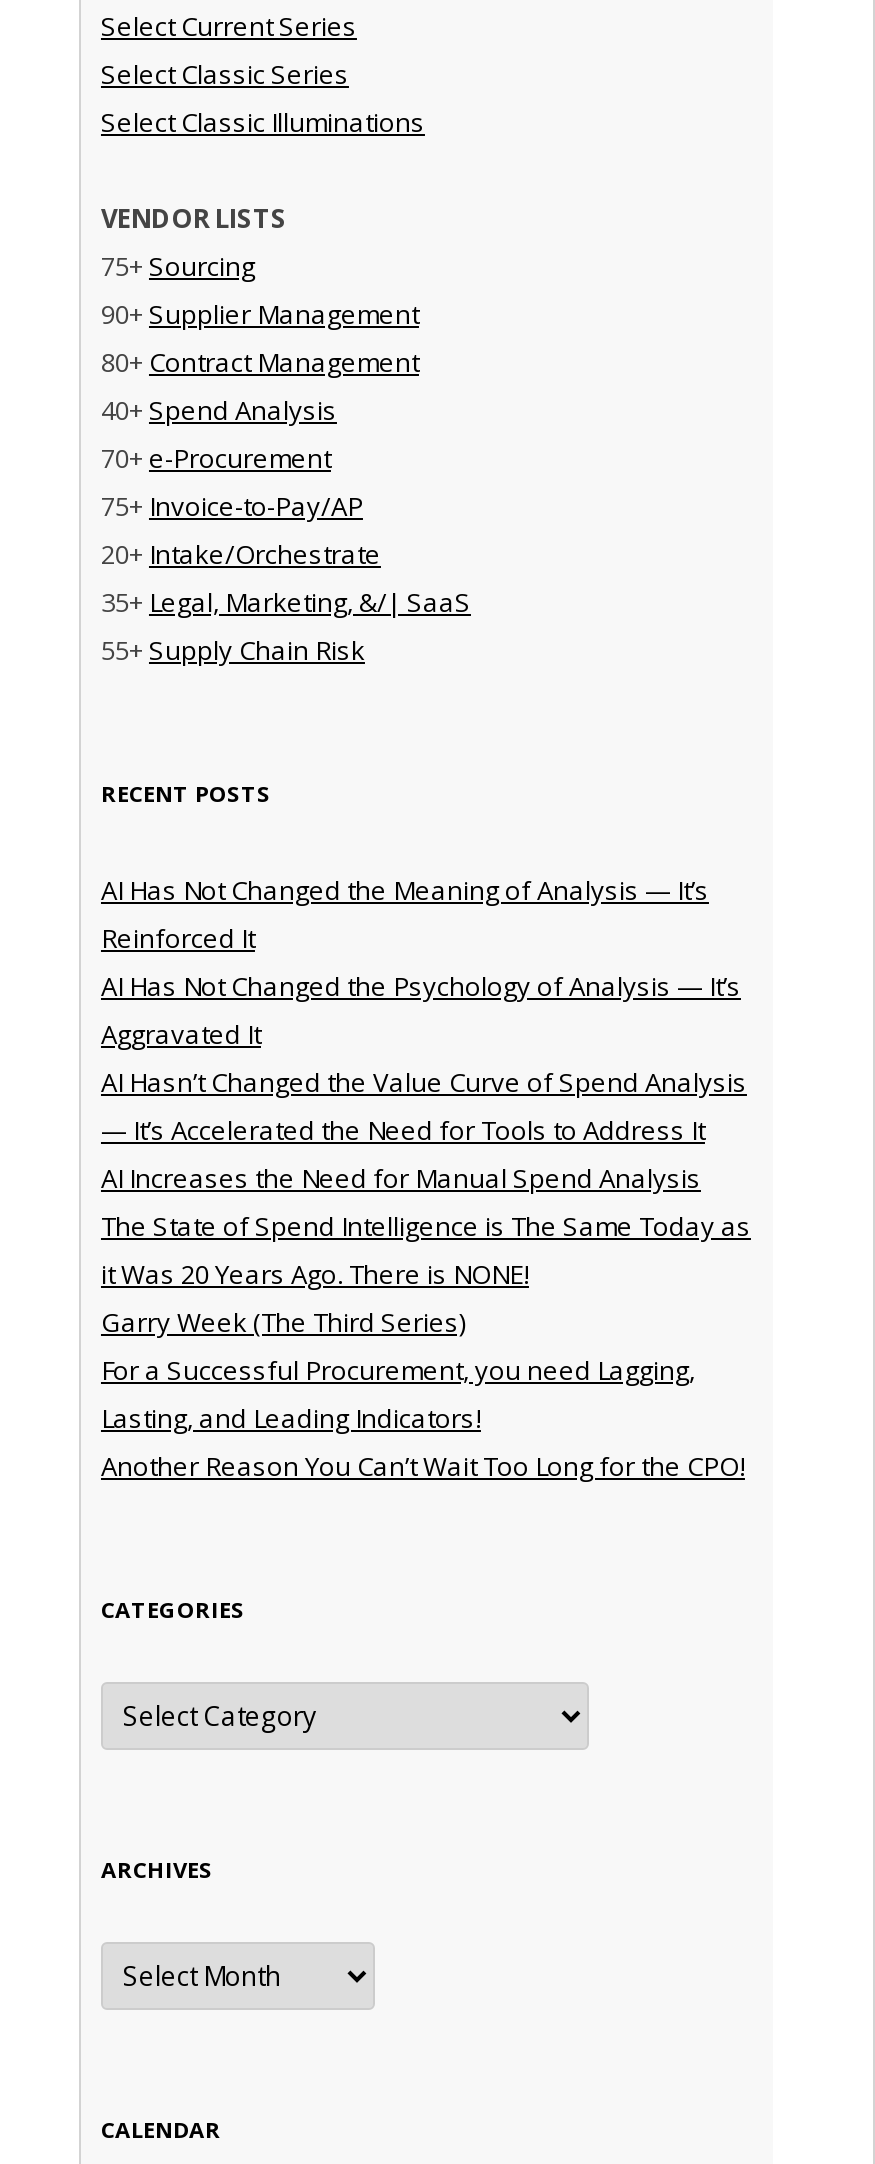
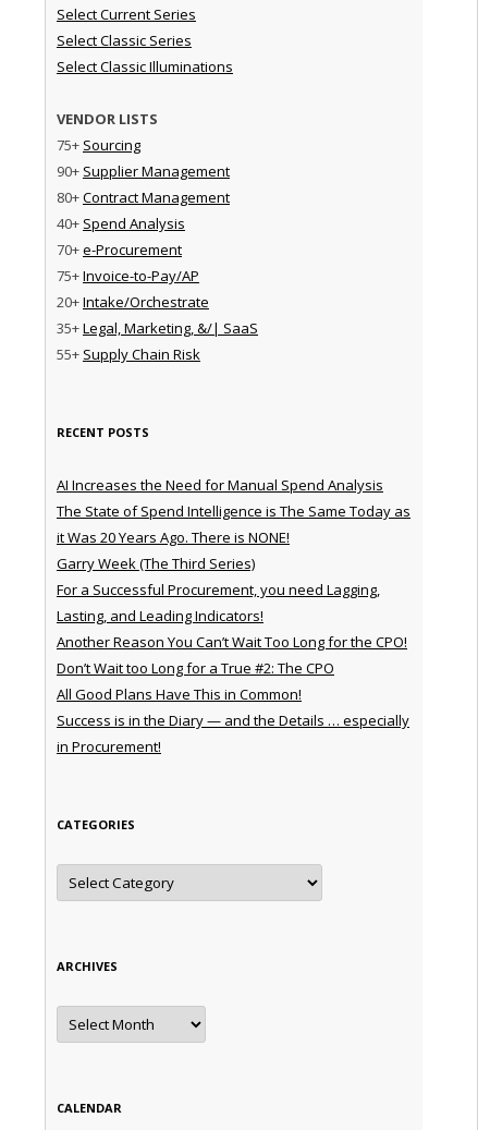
[101,871,747,1147] AI Has Not Changed the Meaning of Analysis — It’s | Reinforced It | AI Has Not Changed the Psychology of Analysis — It’s | Aggravated It | AI Hasn’t Changed the Value Curve of Spend Analysis | — It’s Accelerated the Need for Tools to Address It -> none
moved [101,1159,751,1483] -> [57,475,410,651]: AI Increases the Need for Manual Spend Analysis | The State of Spend Intelligence is The Same Today as | it Was 20 Years Ago. There is NONE! | Garry Week (The Third Series) | For a Successful Procurement, you need Lagging, | Lasting, and Leading Indicators! | Another Reason You Can’t Wait Too Long for the CPO!
none -> [57,658,409,756] Don’t Wait too Long for a True #2: The CPO | All Good Plans Have This in Common! | Success is in the Diary — and the Details … especially | in Procurement!

